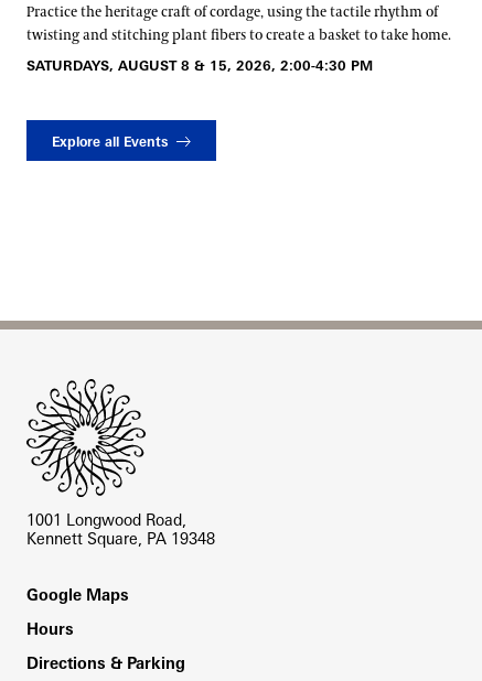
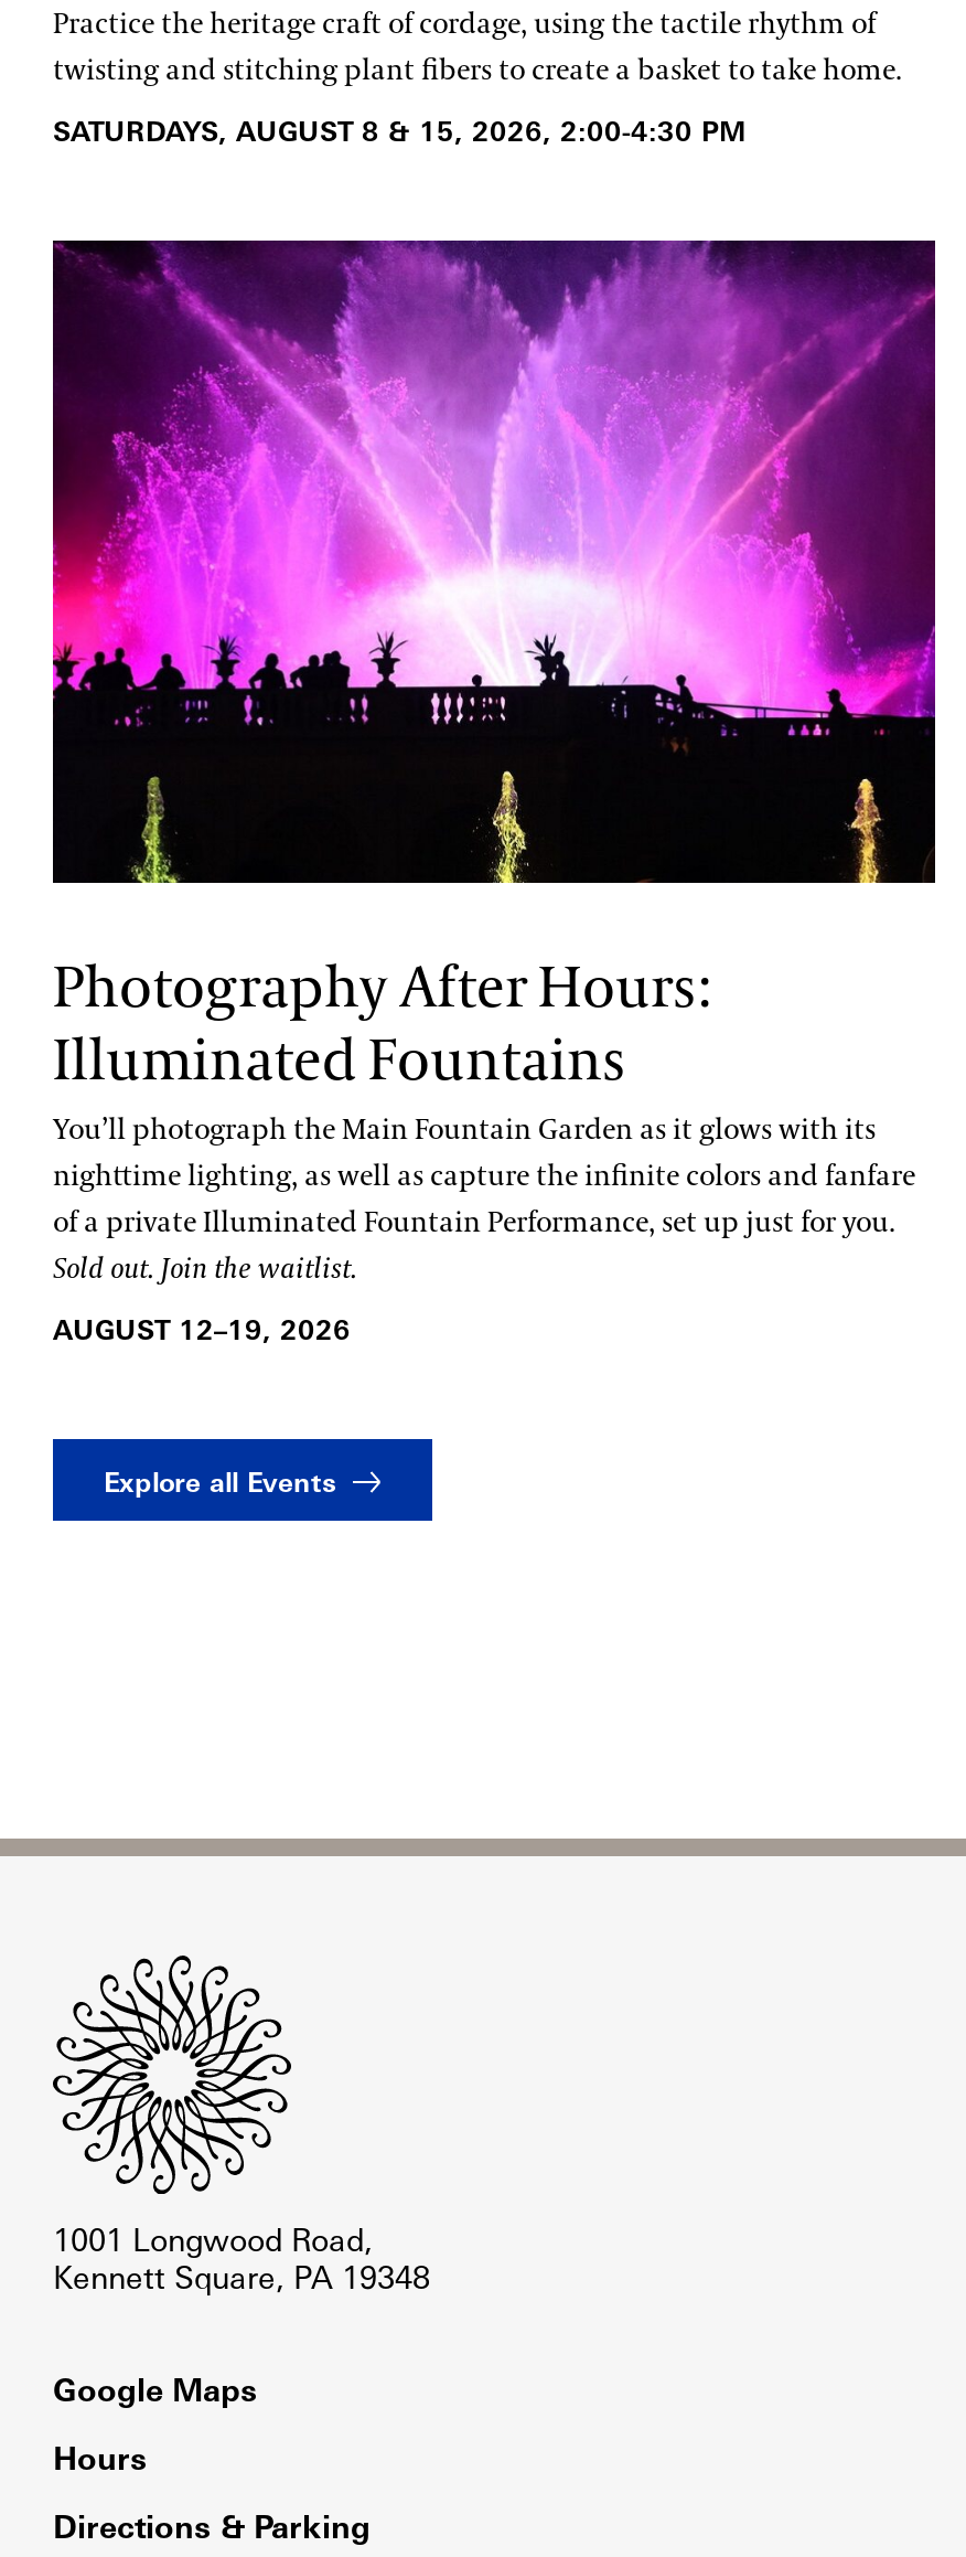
none -> [51,238,937,1347] [image] | Photography After Hours: | Illuminated Fountains | You’ll photograph the Main Fountain Garden as it glows with its | nighttime lighting, as well as capture the infinite colors and fanfare | of a private Illuminated Fountain Performance, set up just for you. | Sold out. Join the waitlist. | AUGUST 12–19, 2026

